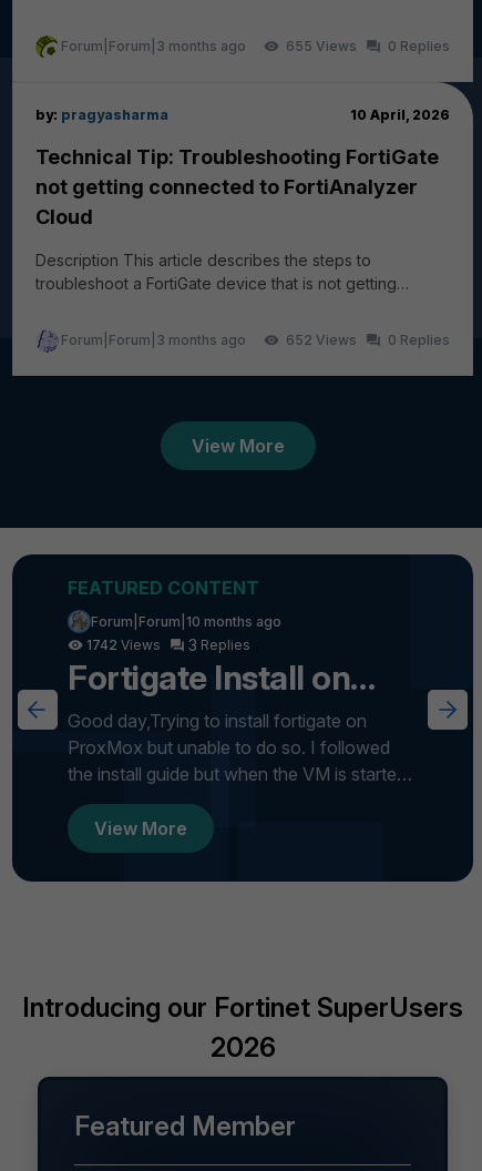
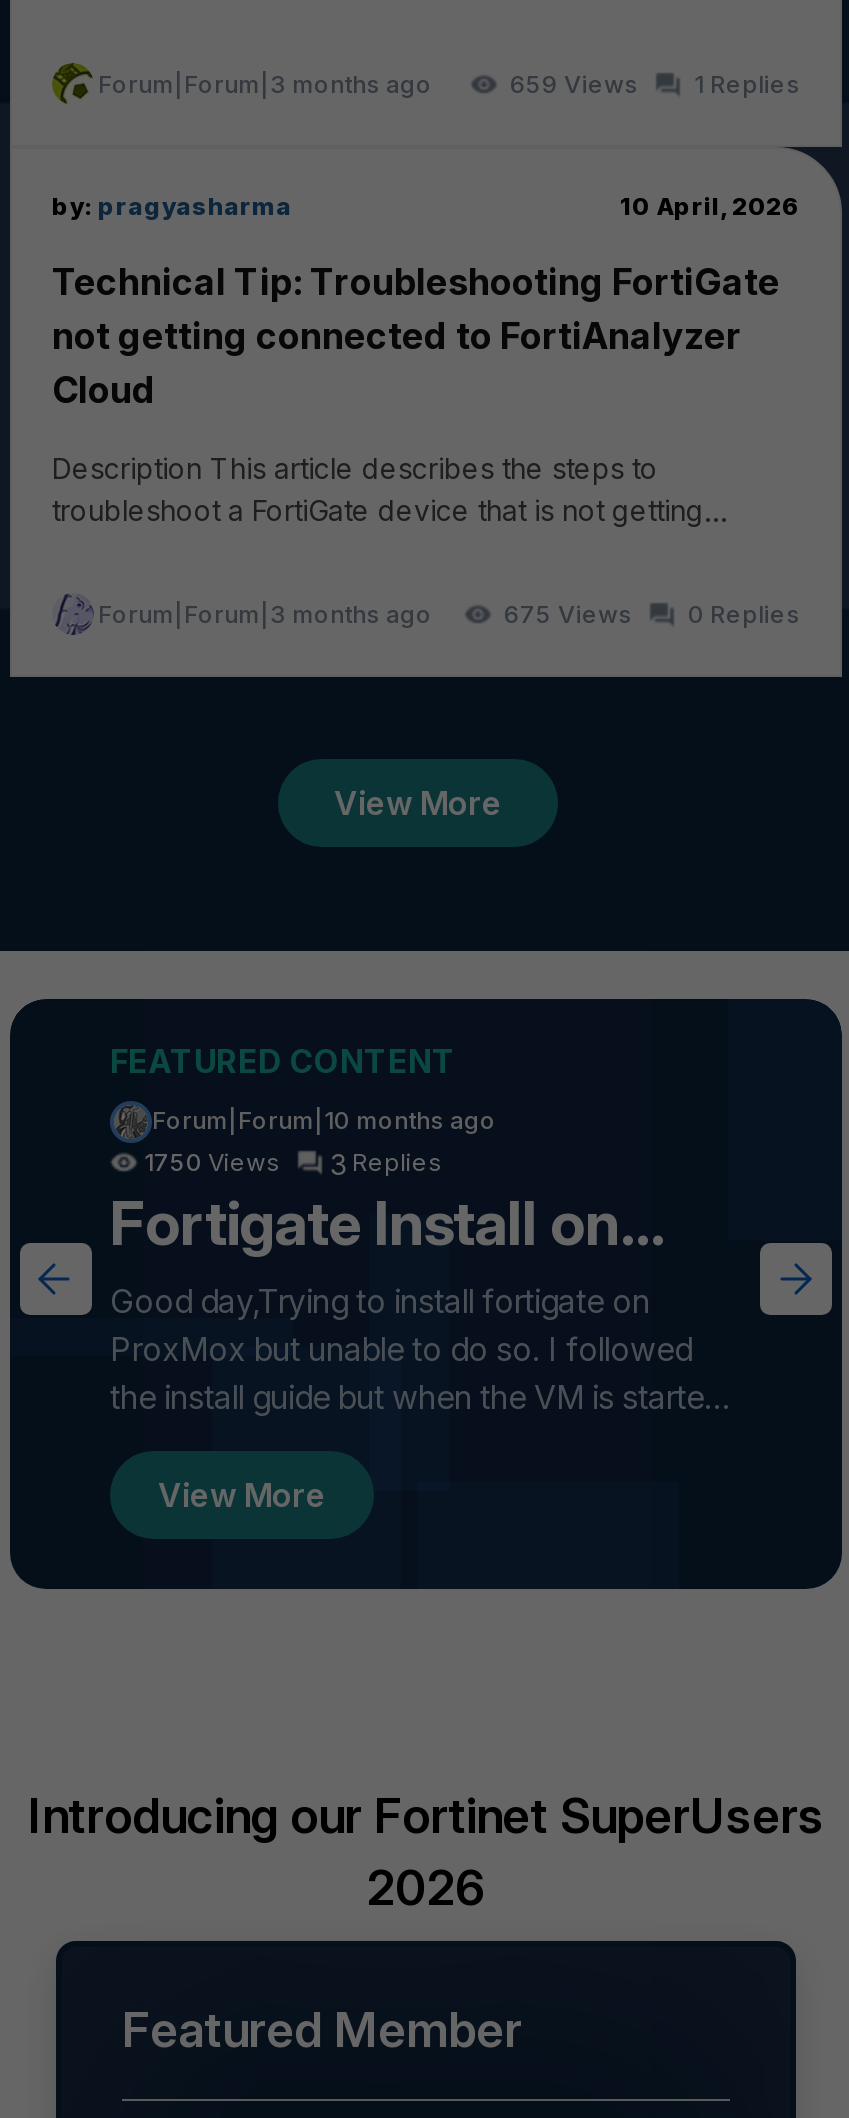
[286,38,312,55] 655 -> [510,69,558,99] 659
[388,38,397,55] 0 -> [694,69,704,99] 1
[286,332,312,349] 652 -> [504,599,552,629] 675
[86,636,117,653] 1742 -> [144,1148,202,1178] 1750

